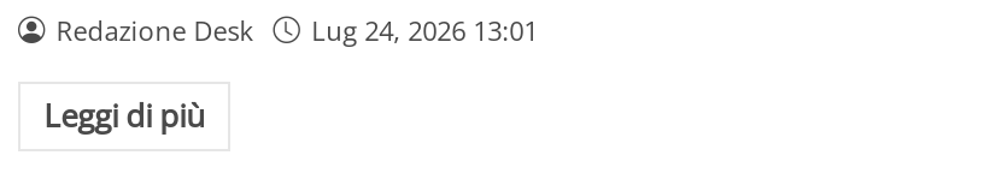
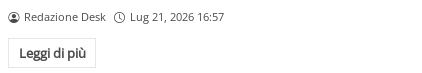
[56,12,538,48] Redazione Desk Lug 24, 2026 13:01 -> [24,9,224,24] Redazione Desk Lug 21, 2026 16:57

